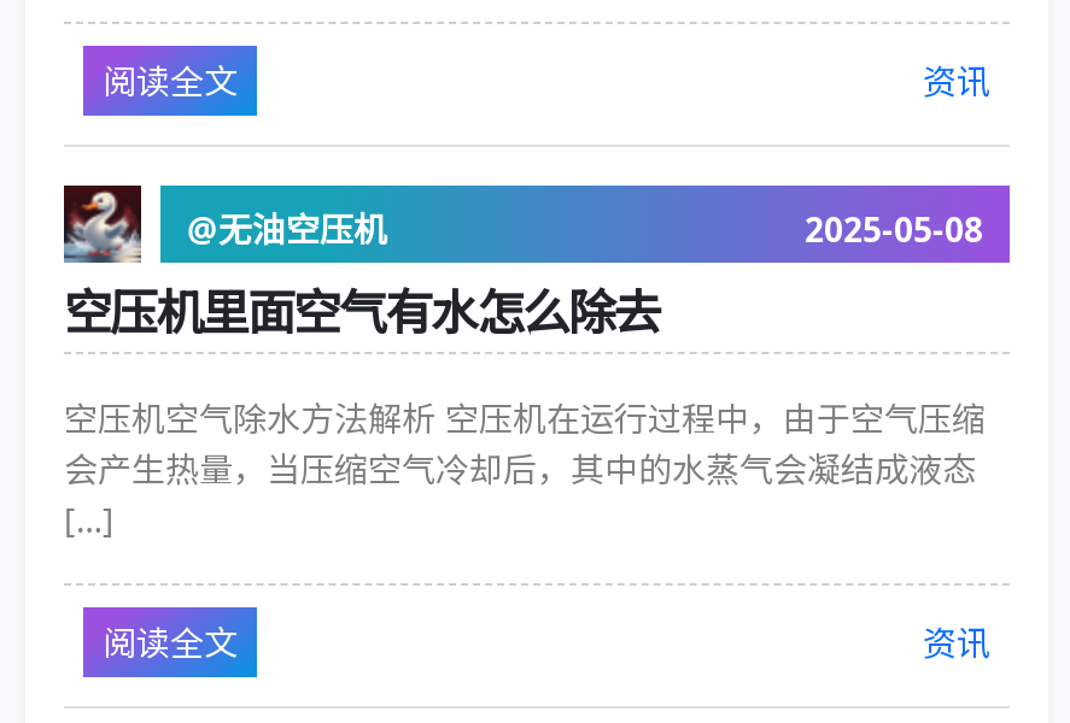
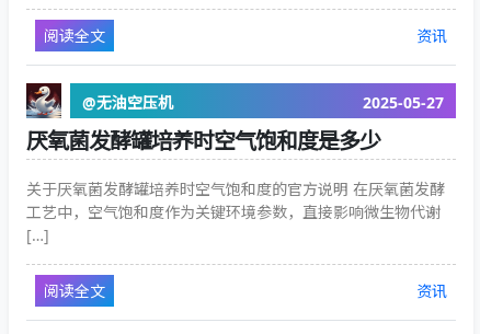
[805,204,983,250] 2025-05-08 -> [363,92,444,113] 2025-05-27
[64,280,660,345] 空压机里面空气有水怎么除去 -> [26,126,380,156] 厌氧菌发酵罐培养时空气饱和度是多少
[64,395,986,492] 空压机空气除水方法解析 空压机在运行过程中，由于空气压缩 | 会产生热量，当压缩空气冷却后，其中的水蒸气会凝结成液态 -> [26,178,445,222] 关于厌氧菌发酵罐培养时空气饱和度的官方说明 在厌氧菌发酵 | 工艺中，空气饱和度作为关键环境参数，直接影响微生物代谢

